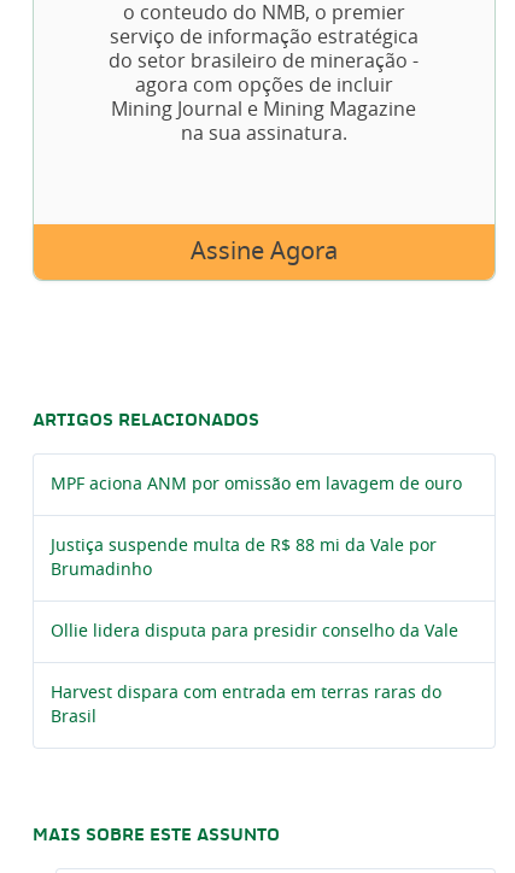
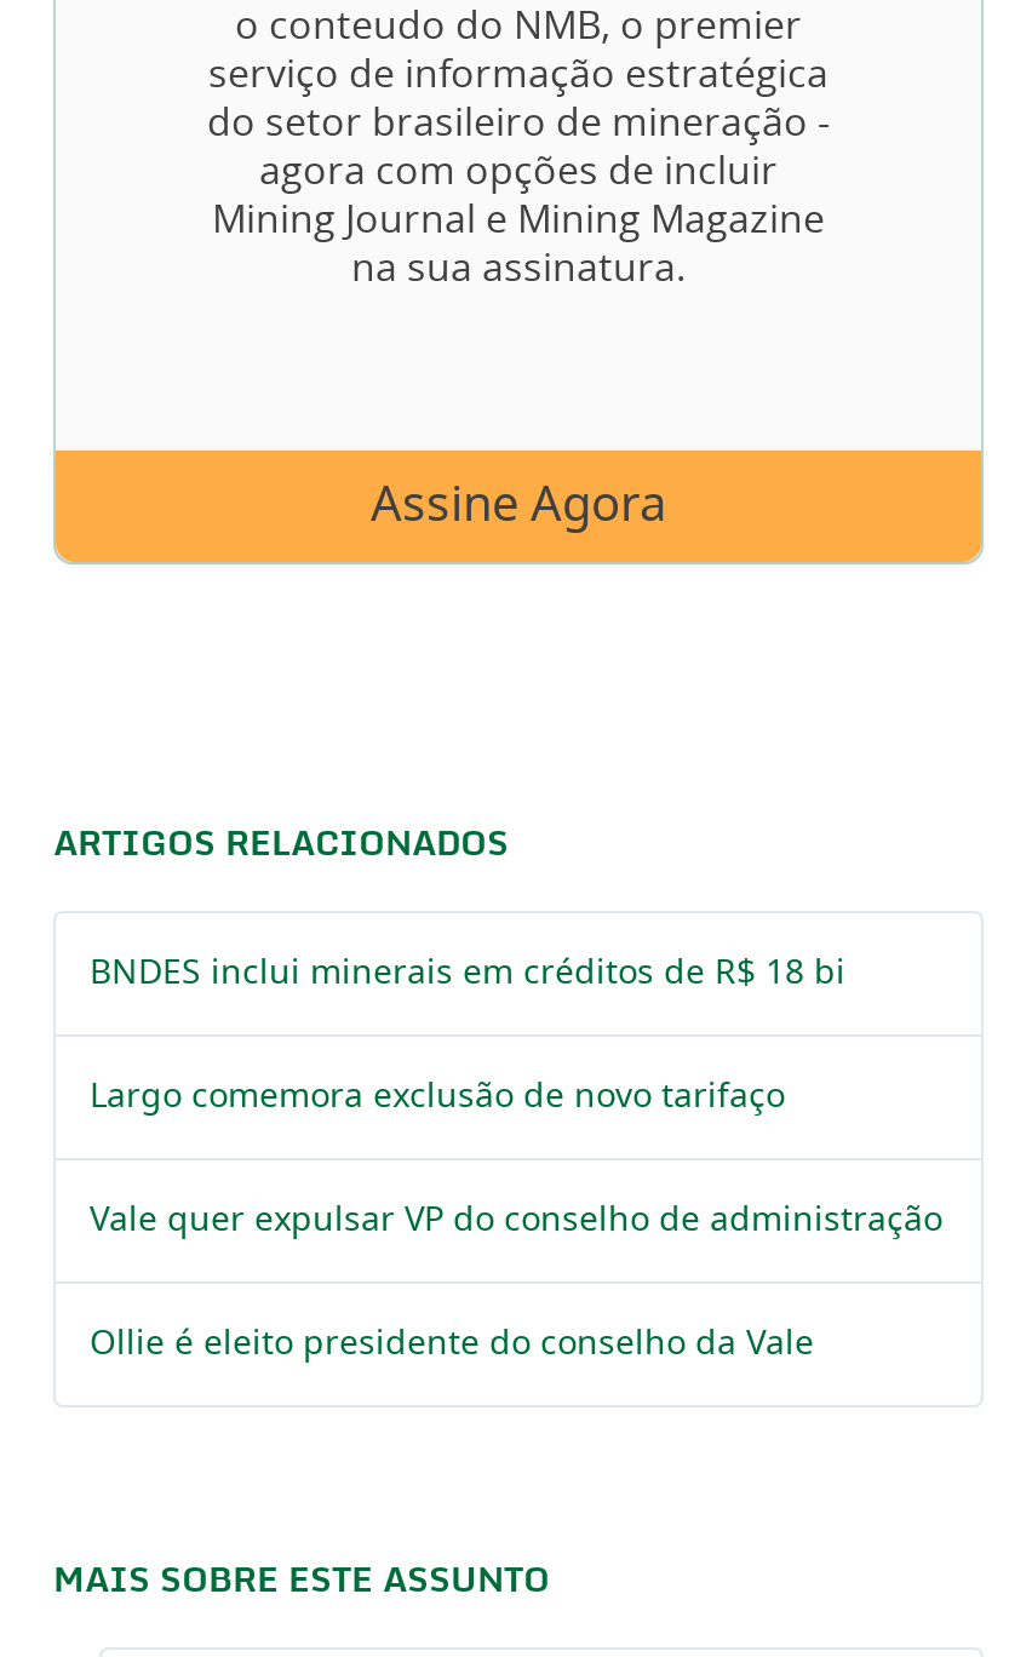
[51,476,462,493] MPF aciona ANM por omissão em lavagem de ouro -> [90,957,845,991] BNDES inclui minerais em créditos de R$ 18 bi
[51,538,437,579] Justiça suspende multa de R$ 88 mi da Vale por | Brumadinho -> [90,1080,785,1114] Largo comemora exclusão de novo tarifaço
[51,623,458,640] Ollie lidera disputa para presidir conselho da Vale -> [90,1204,942,1238] Vale quer expulsar VP do conselho de administração
[51,685,441,726] Harvest dispara com entrada em terras raras do | Brasil -> [90,1328,814,1361] Ollie é eleito presidente do conselho da Vale

